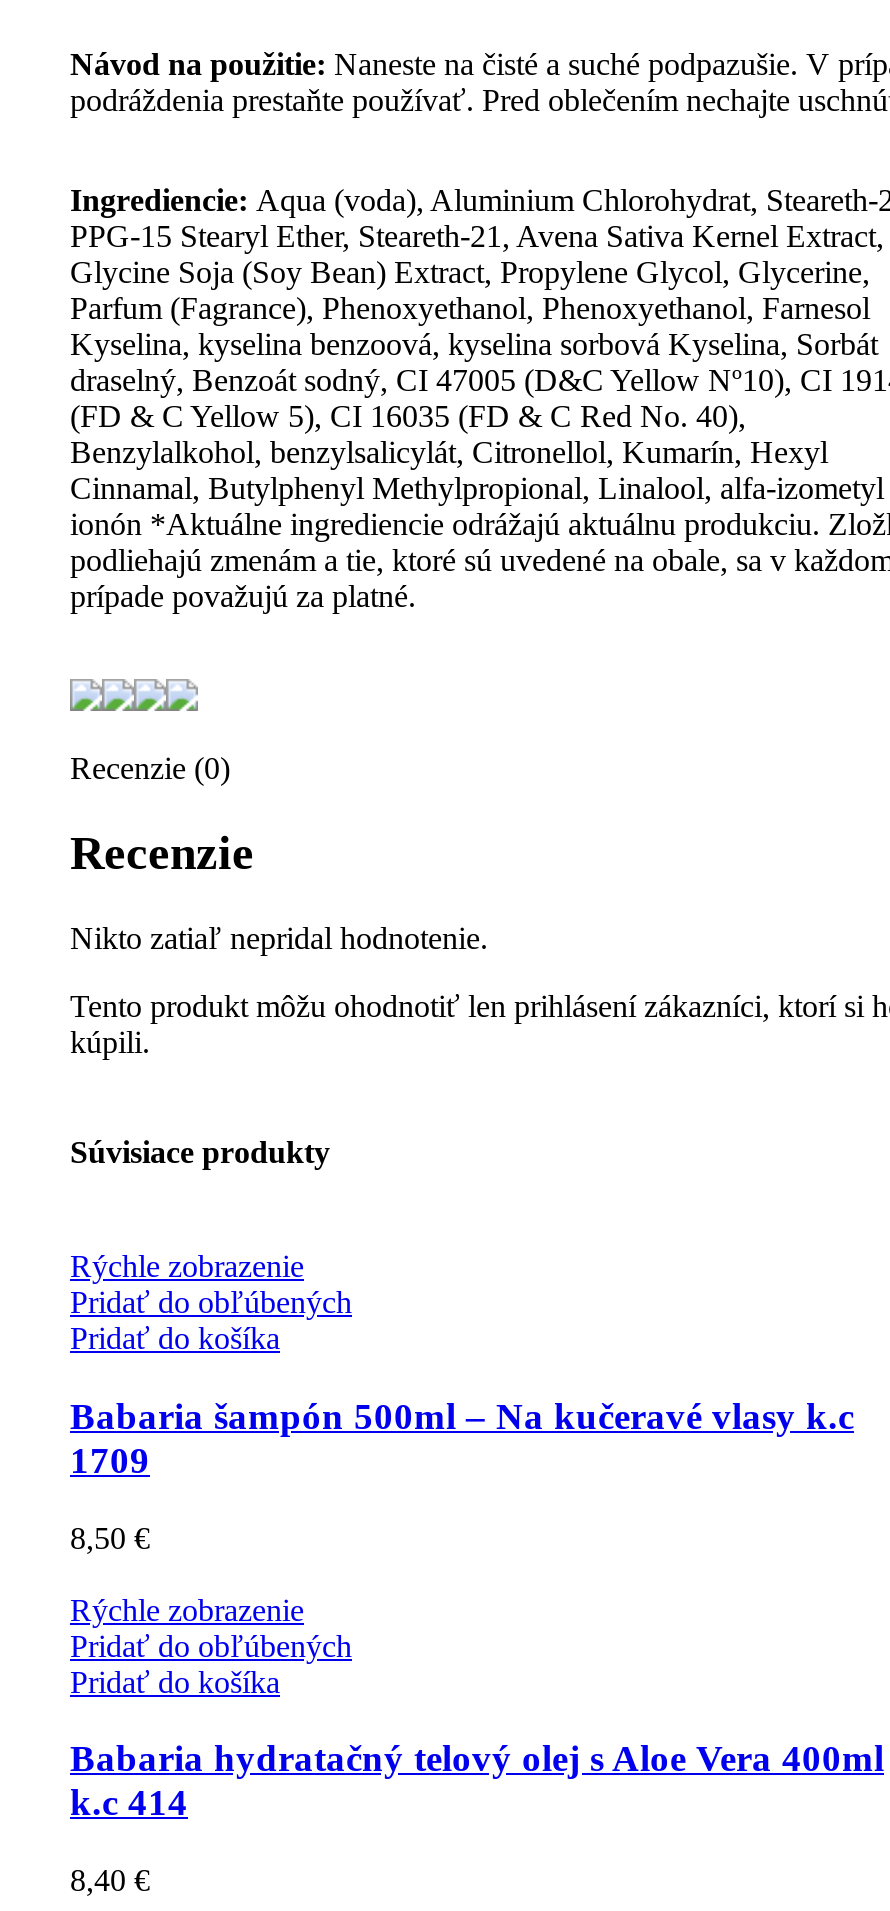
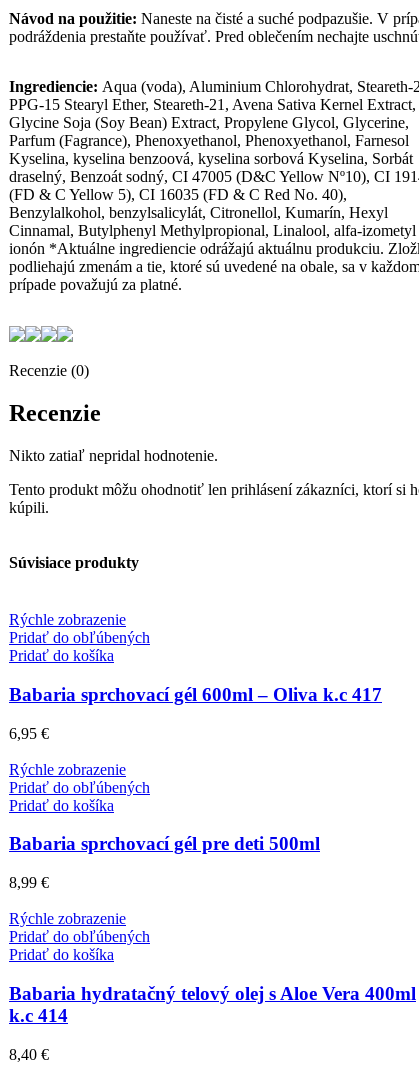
[70,1395,854,1554] Babaria šampón 500ml – Na kučeravé vlasy k.c | 1709 | 8,50 € -> [9,684,382,891] Babaria sprchovací gél 600ml – Oliva k.c 417 | 6,95 € | Rýchle zobrazenie | Pridať do obľúbených | Pridať do košíka | Babaria sprchovací gél pre deti 500ml | 8,99 €

